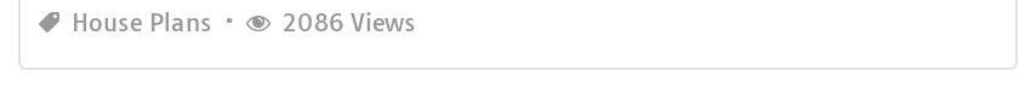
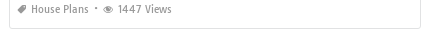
[283,8,416,39] 2086 Views -> [118,3,172,16] 1447 Views

